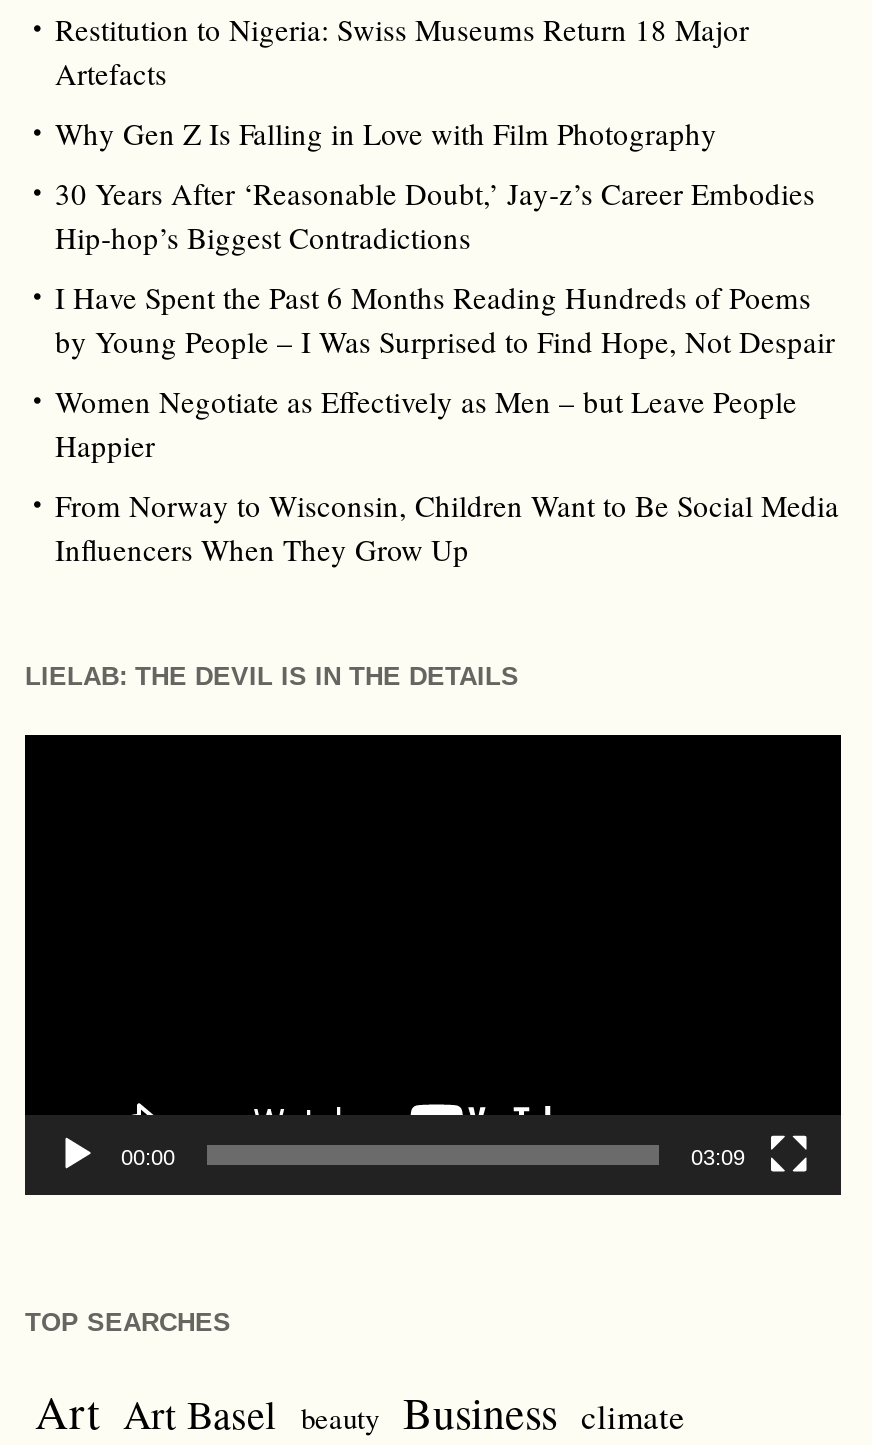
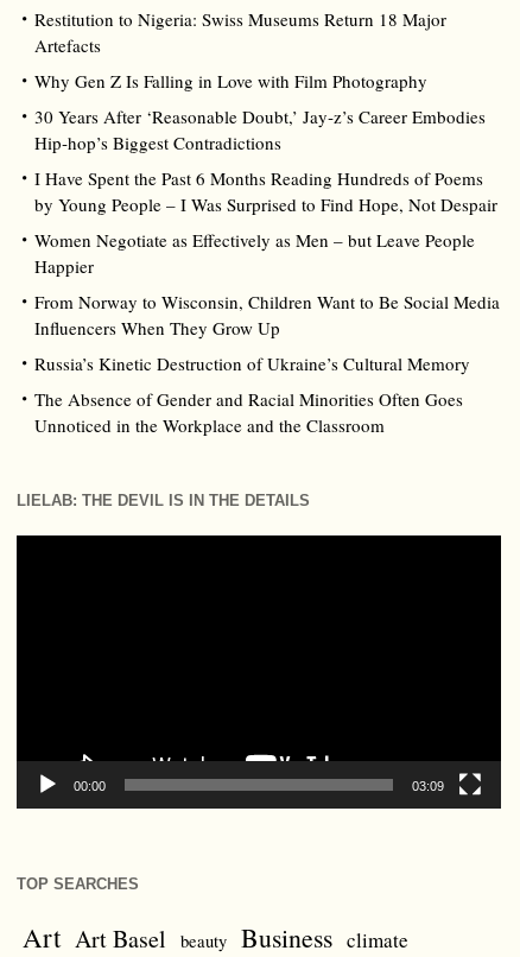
none -> [34,352,470,437] Russia’s Kinetic Destruction of Ukraine’s Cultural Memory | The Absence of Gender and Racial Minorities Often Goes | Unnoticed in the Workplace and the Classroom

